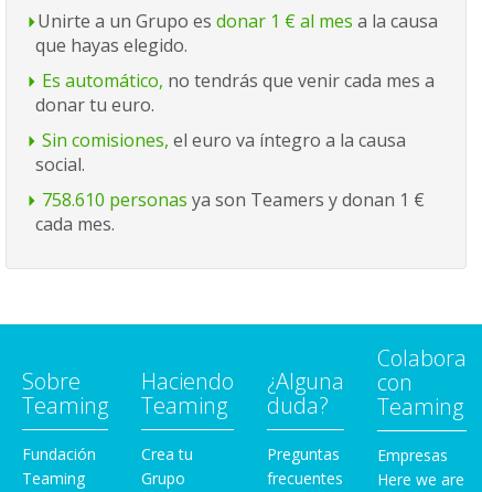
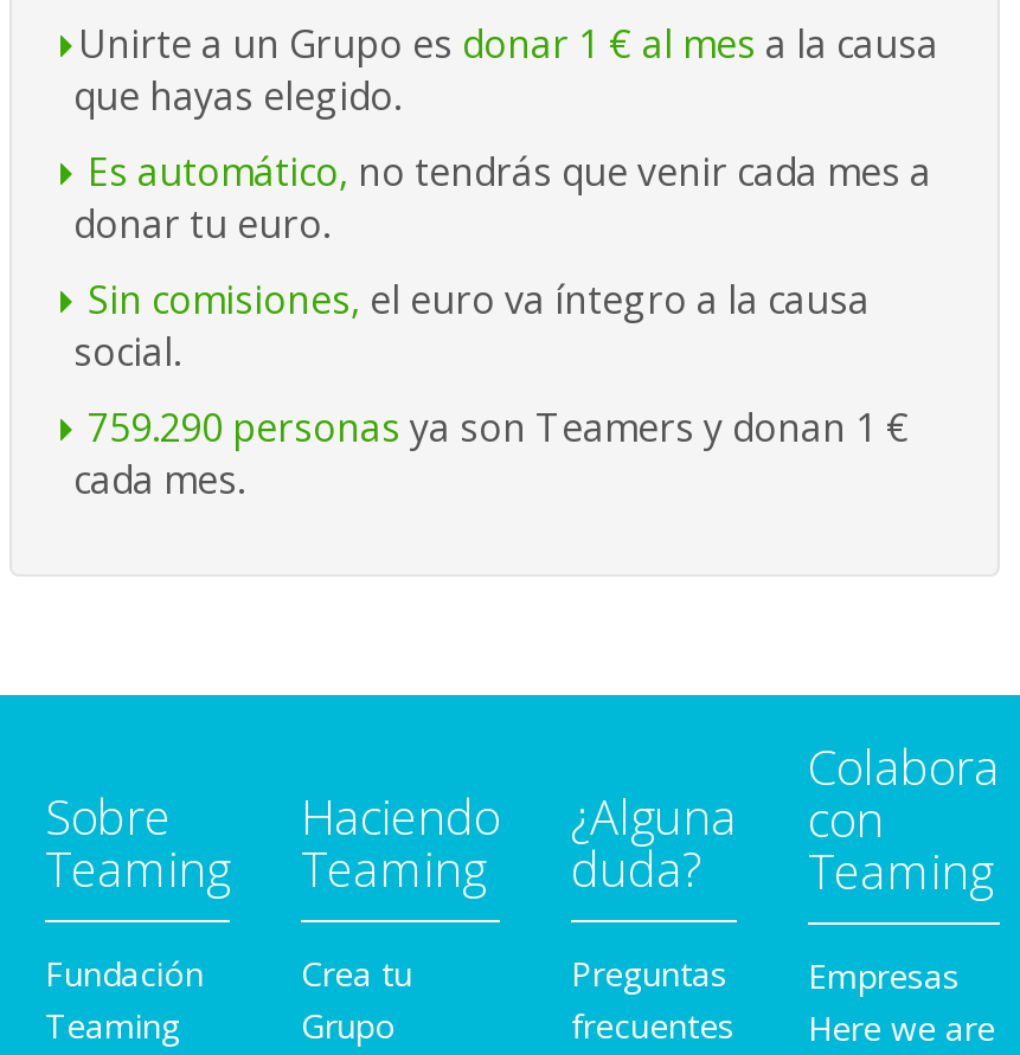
[38,188,425,212] 758.610 personas ya son Teamers y donan 1 € -> [78,401,910,453] 759.290 personas ya son Teamers y donan 1 €

